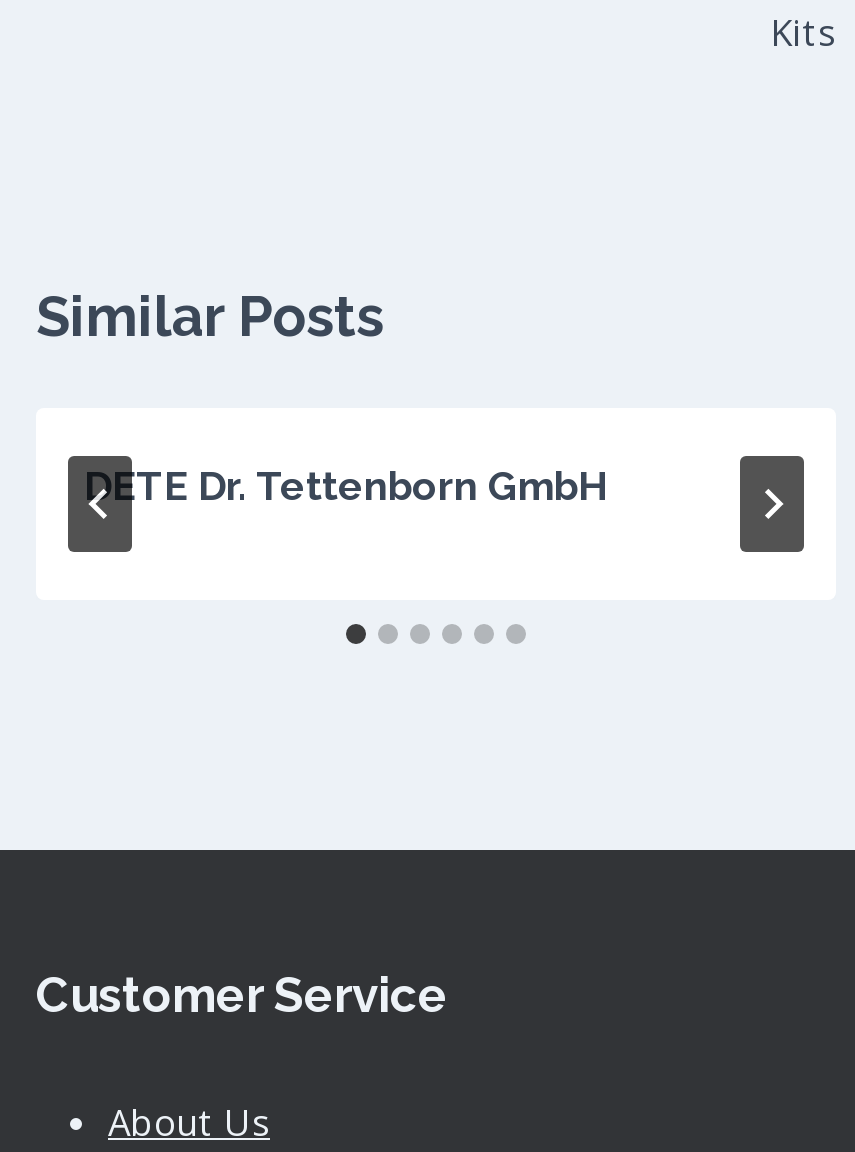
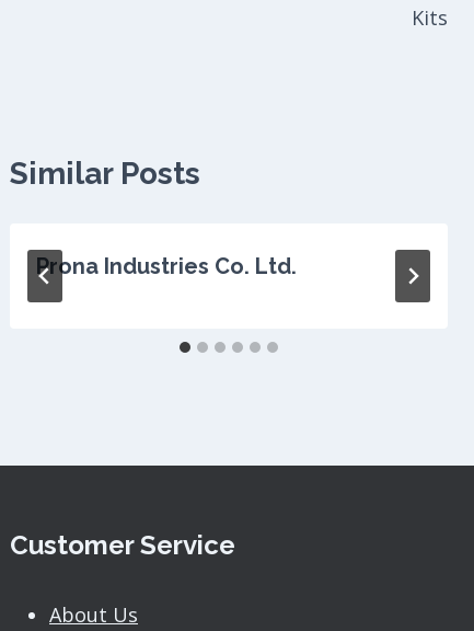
[84,461,606,509] DETE Dr. Tettenborn GmbH -> [36,253,297,279] Prona Industries Co. Ltd.

